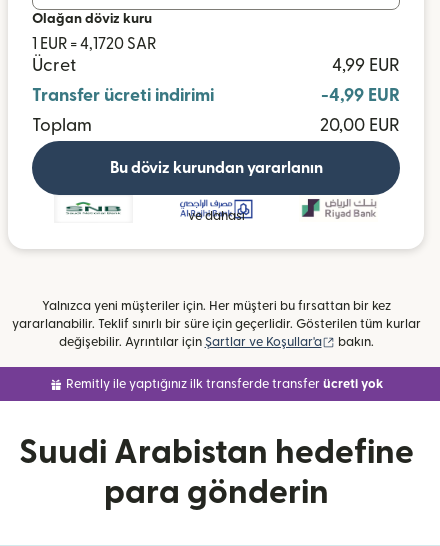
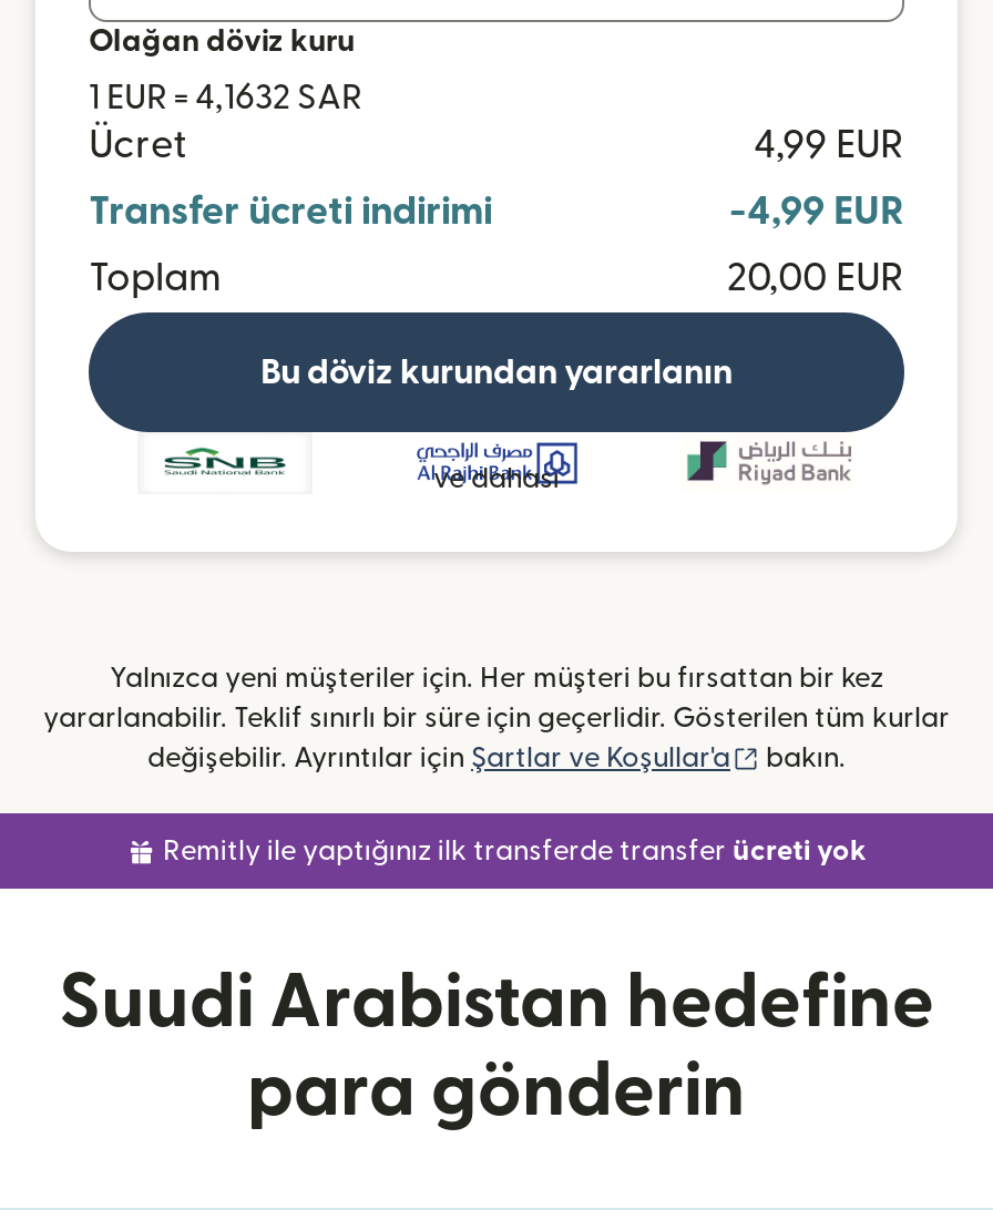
[32,36,156,52] 1 EUR = 4,1720 SAR -> [89,80,361,115] 1 EUR = 4,1632 SAR

